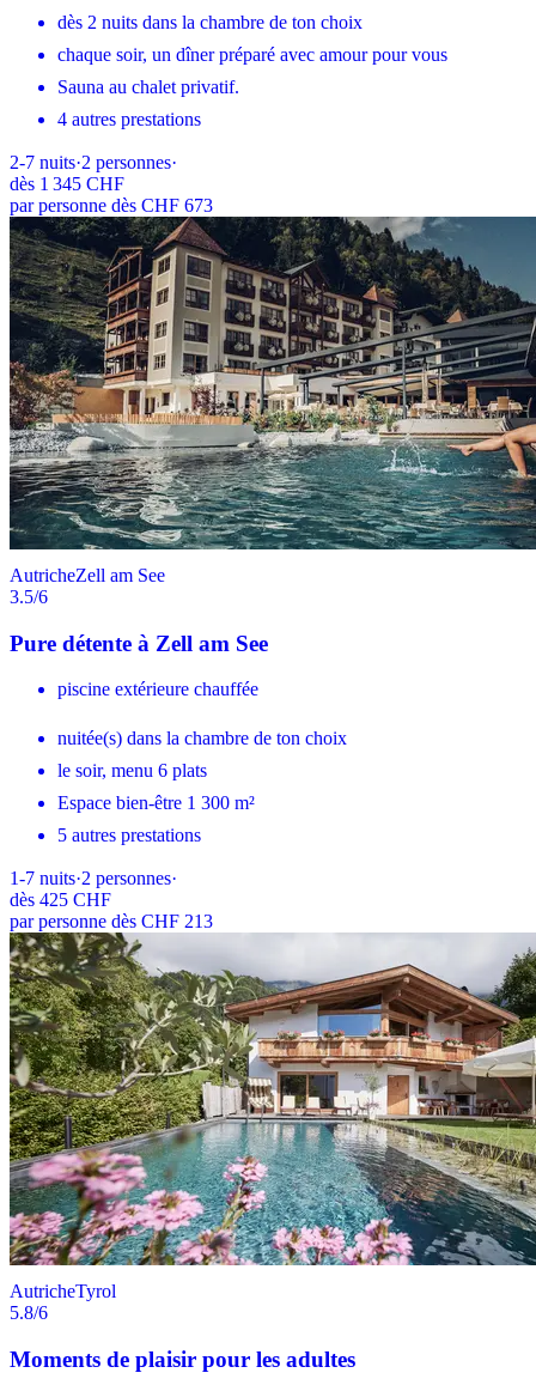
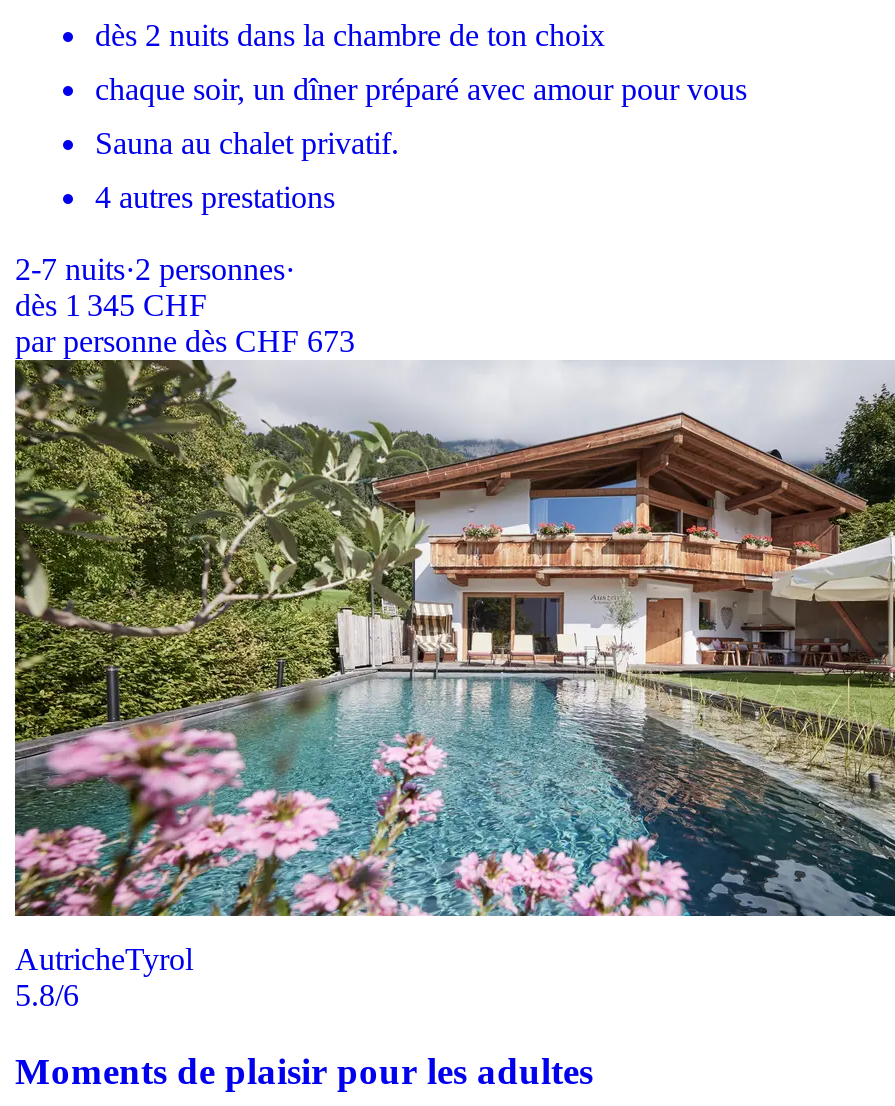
[8,215,532,932] [image] | AutricheZell am See | 3.5/6 | Pure détente à Zell am See | piscine extérieure chauffée | nuitée(s) dans la chambre de ton choix | le soir, menu 6 plats | Espace bien-être 1 300 m² | 5 autres prestations | 1-7 nuits·2 personnes· | dès 425 CHF | par personne dès CHF 213 -> none

